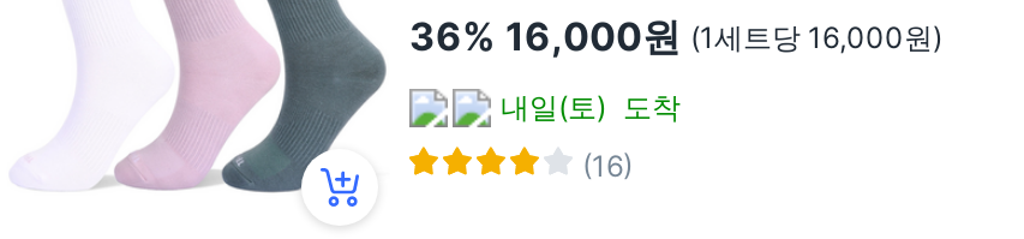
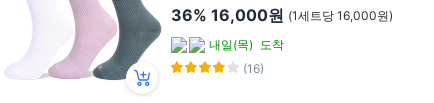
[501,88,681,124] 내일(토) 도착 -> [209,37,284,52] 내일(목) 도착

